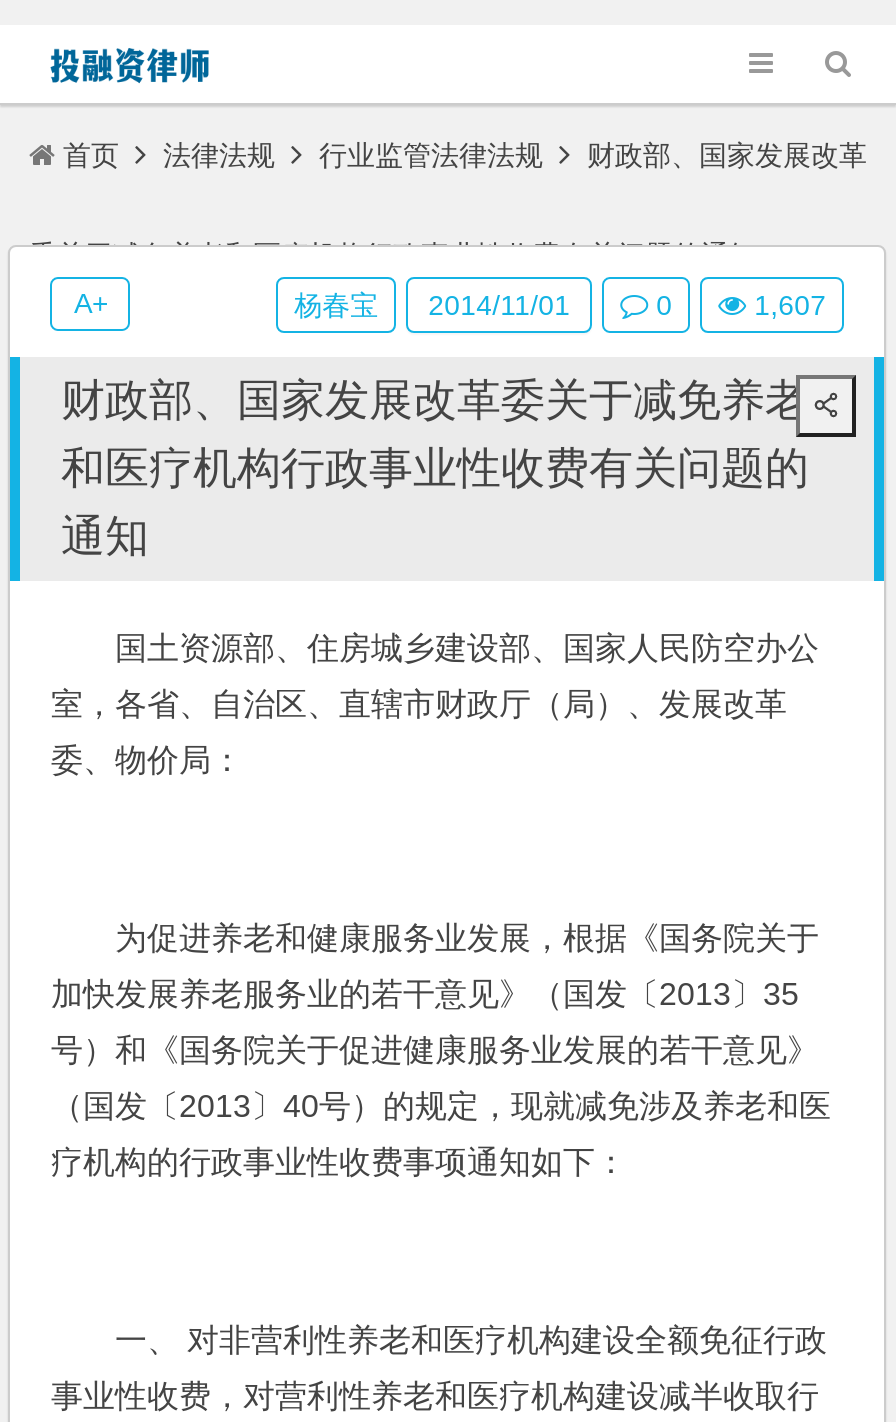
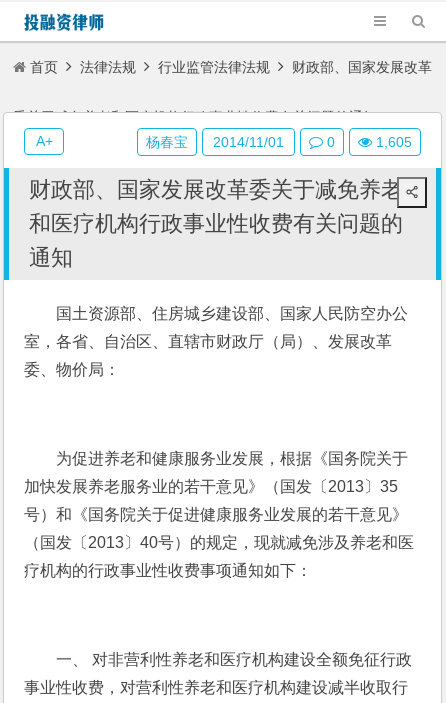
[746,289,826,321] 1,607 -> [372,134,412,150] 1,605

